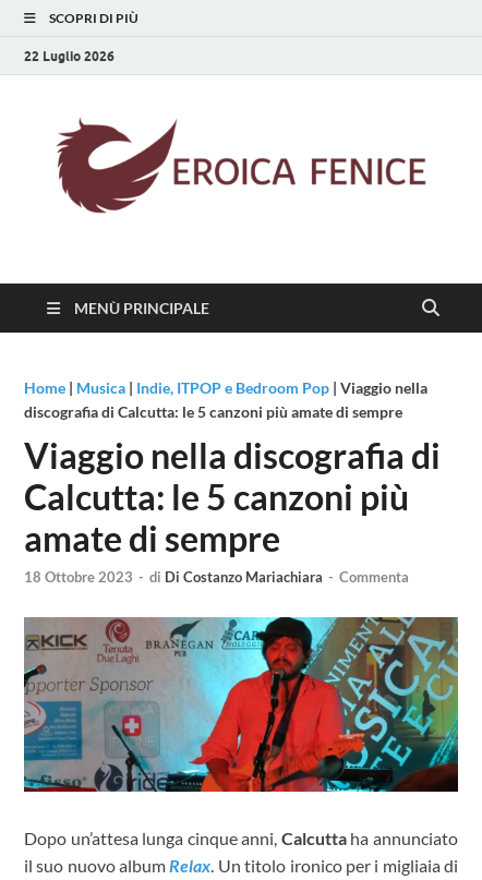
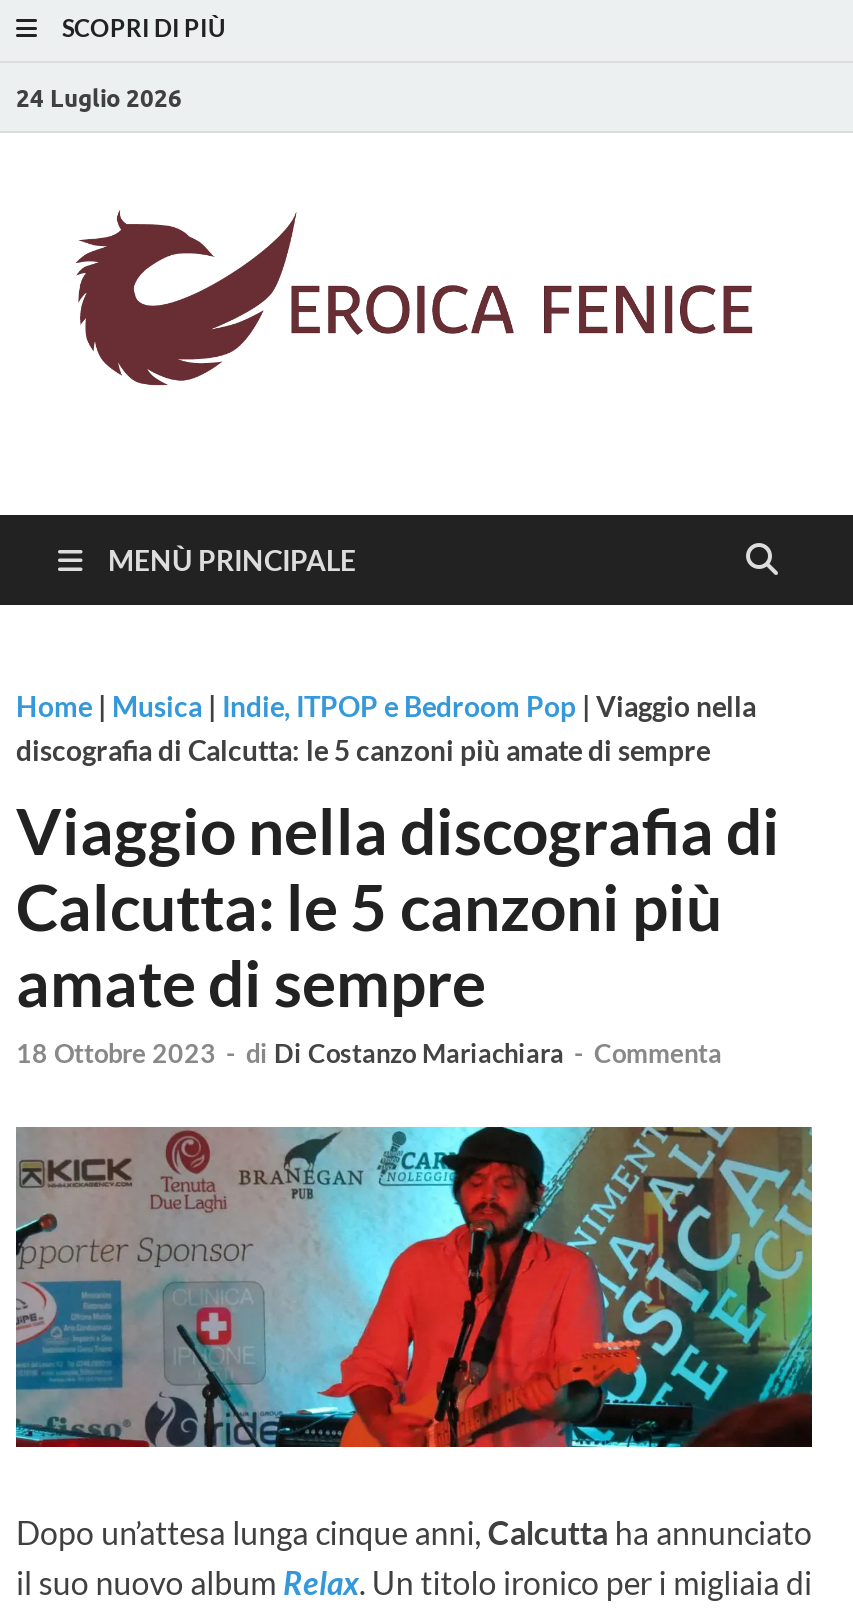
[24,47,115,64] 22 Luglio 2026 -> [16,82,182,112] 24 Luglio 2026

